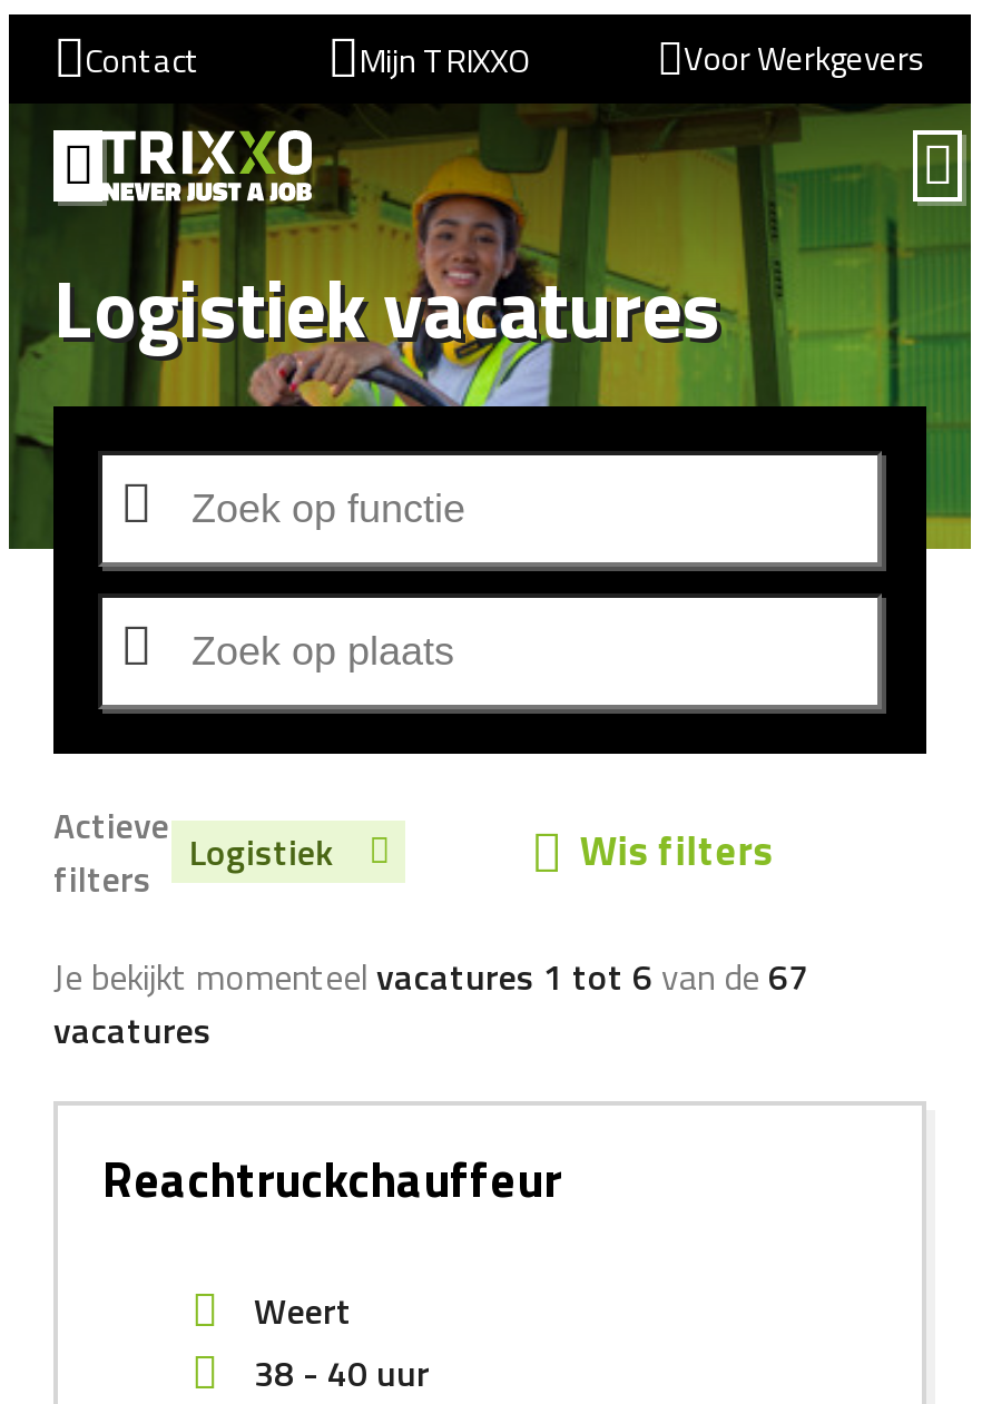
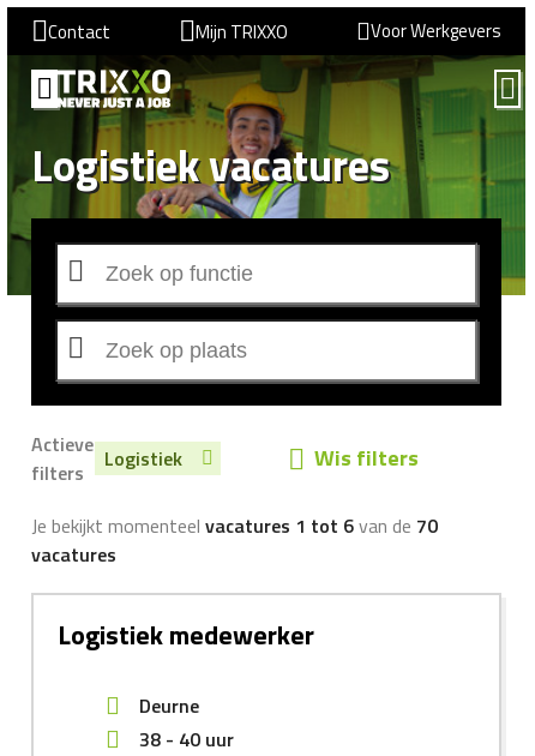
[53,950,808,1003] Je bekijkt momenteel vacatures 1 tot 6 van de 67 -> [31,511,438,540] Je bekijkt momenteel vacatures 1 tot 6 van de 70
[102,1141,561,1217] Reachtruckchauffeur -> [58,615,314,655] Logistiek medewerker
[254,1284,352,1337] Weert -> [139,691,199,720] Deurne

